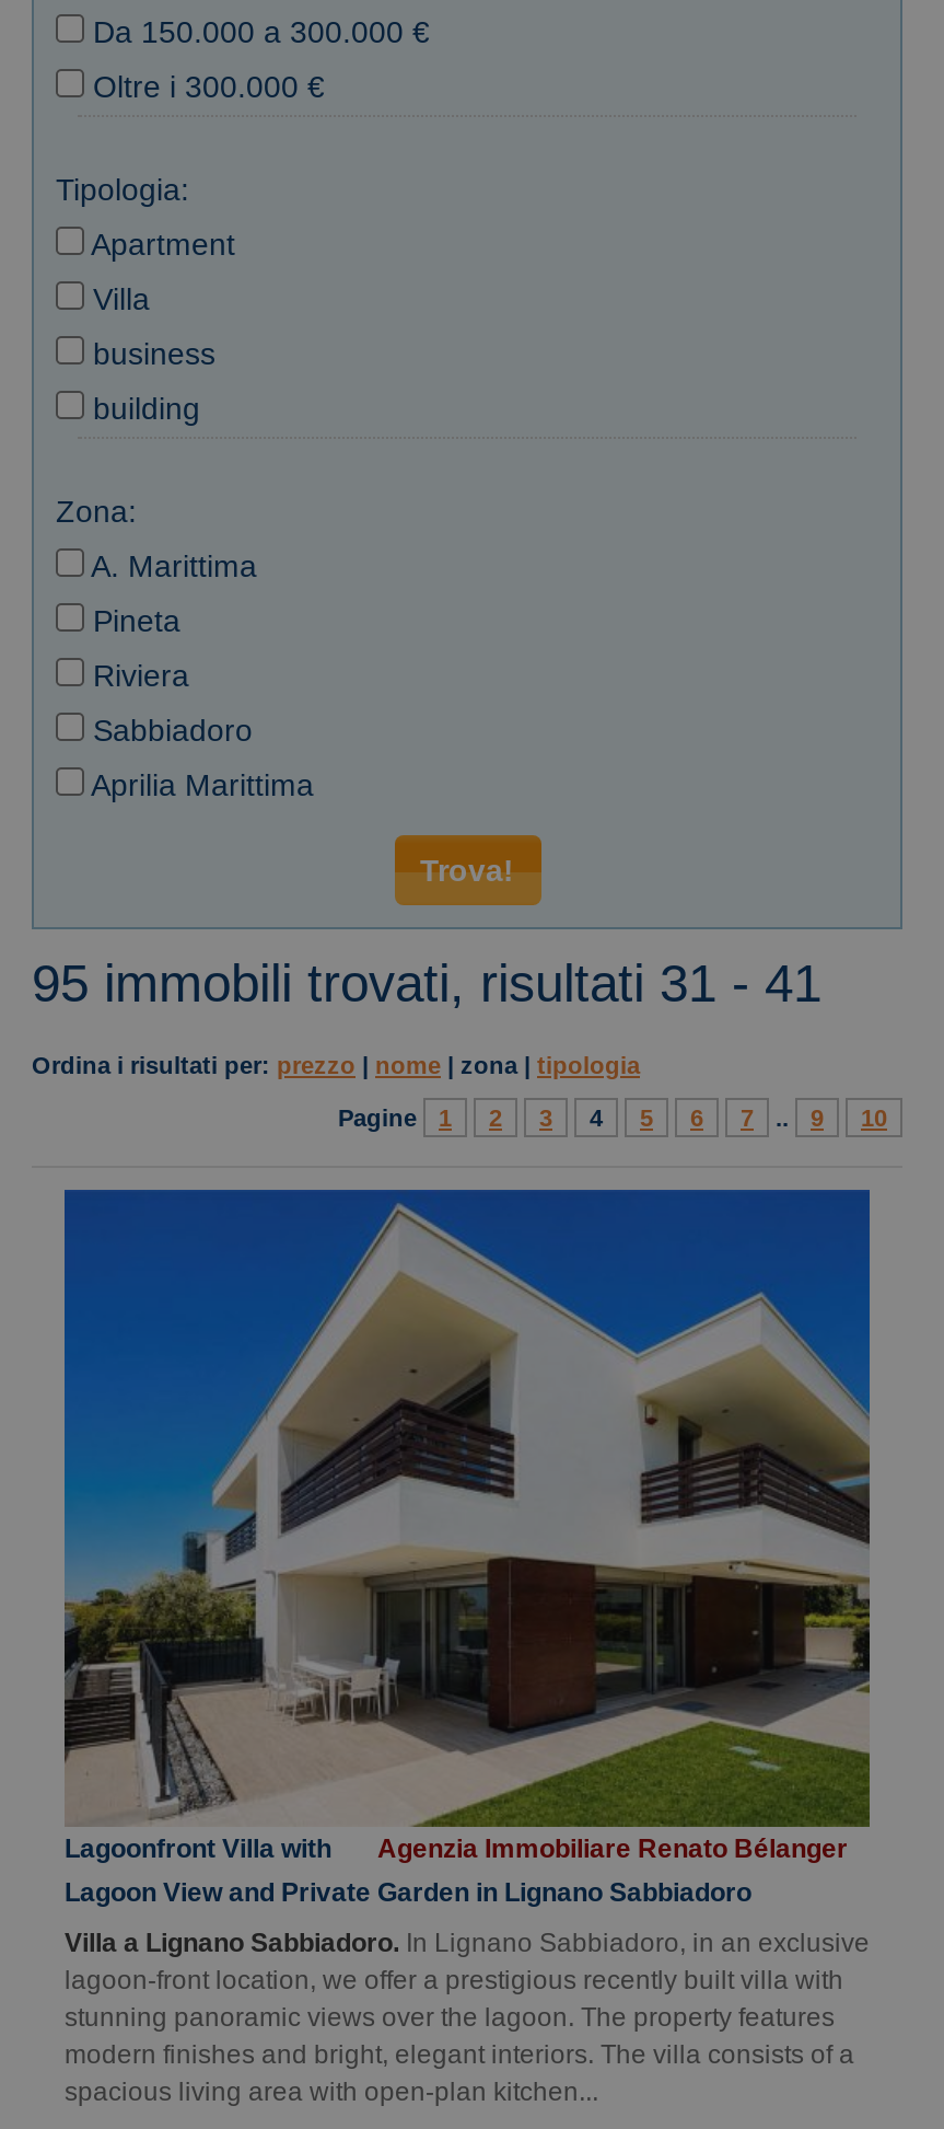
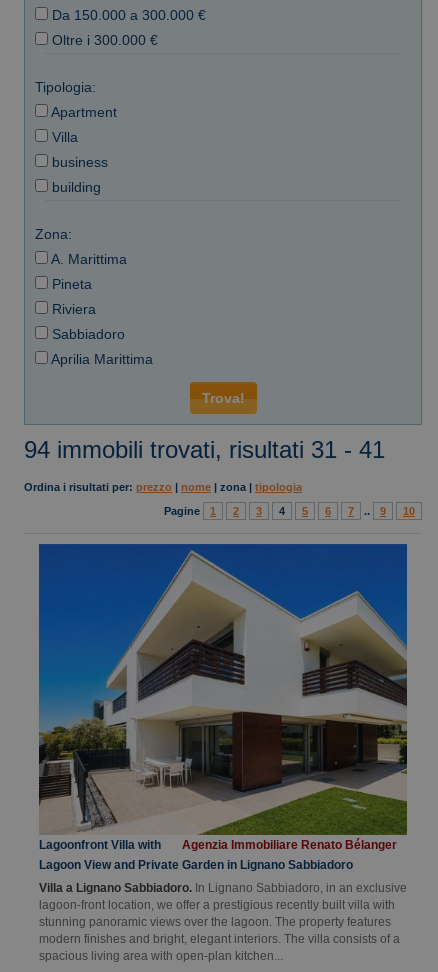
[32,953,821,1013] 95 immobili trovati, risultati 31 - 41 -> [24,436,385,463] 94 immobili trovati, risultati 31 - 41

